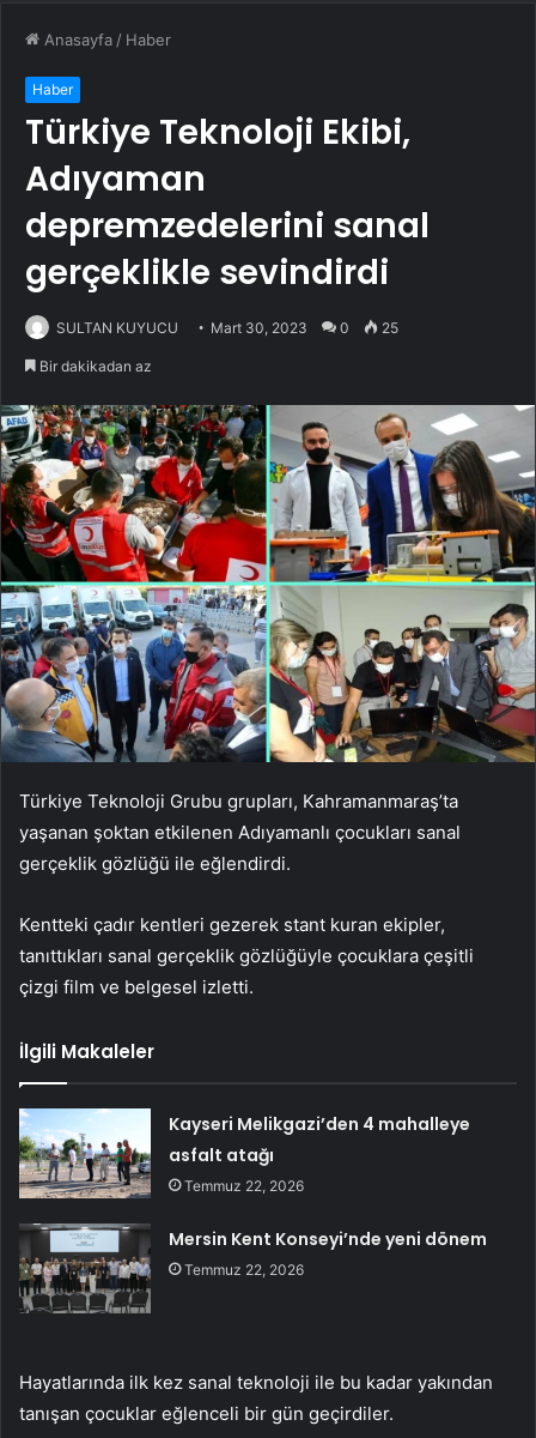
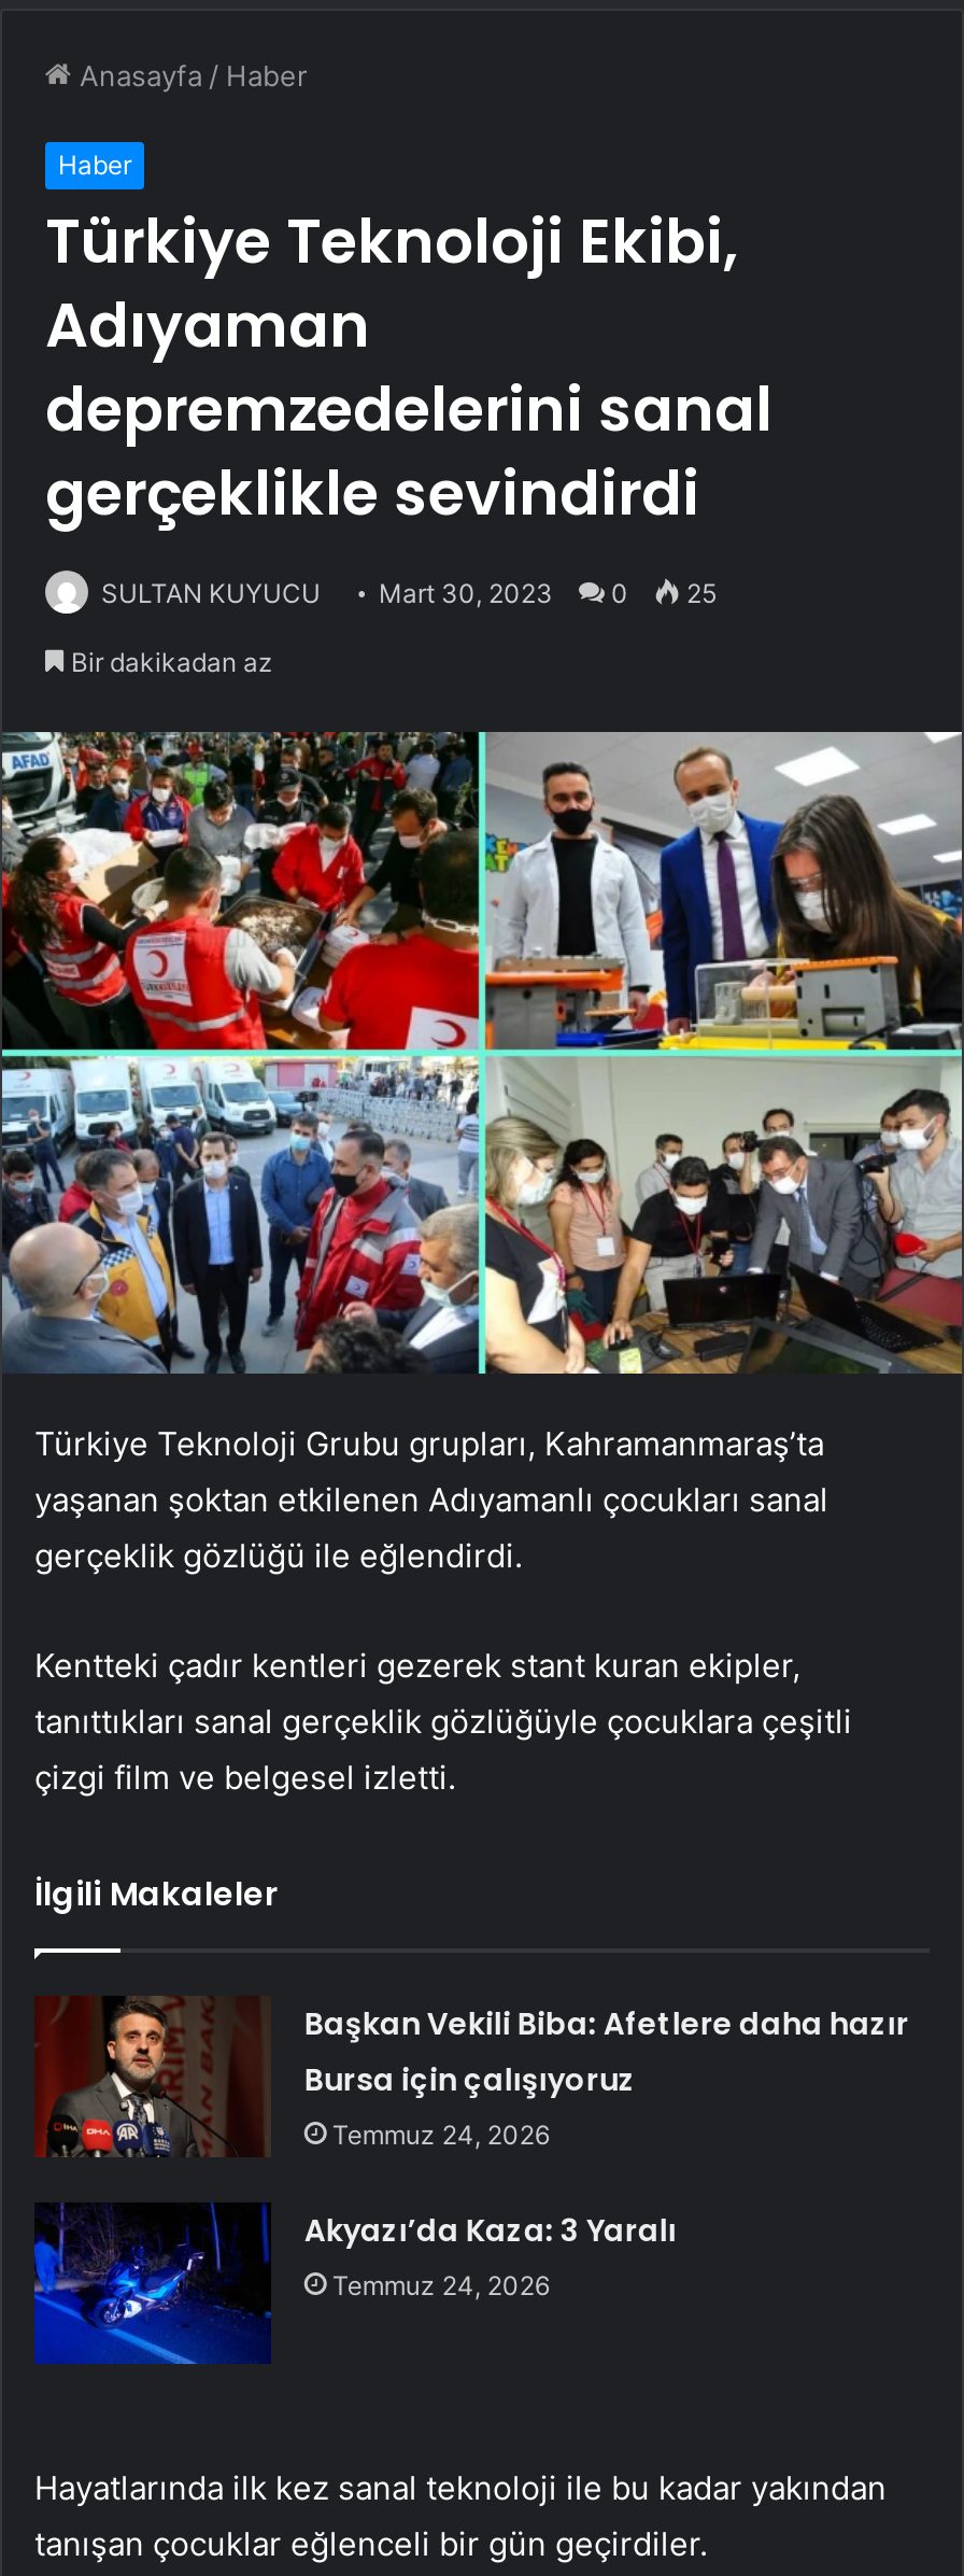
[18,1107,471,1200] [image] | Kayseri Melikgazi’den 4 mahalleye | asfalt atağı | Temmuz 22, 2026 -> [34,1996,909,2157] [image] | Başkan Vekili Biba: Afetlere daha hazır | Bursa için çalışıyoruz | Temmuz 24, 2026
[19,1222,487,1315] [image] | Mersin Kent Konseyi’nde yeni dönem | Temmuz 22, 2026 -> [32,2202,676,2366] [image] | Akyazı’da Kaza: 3 Yaralı | Temmuz 24, 2026

